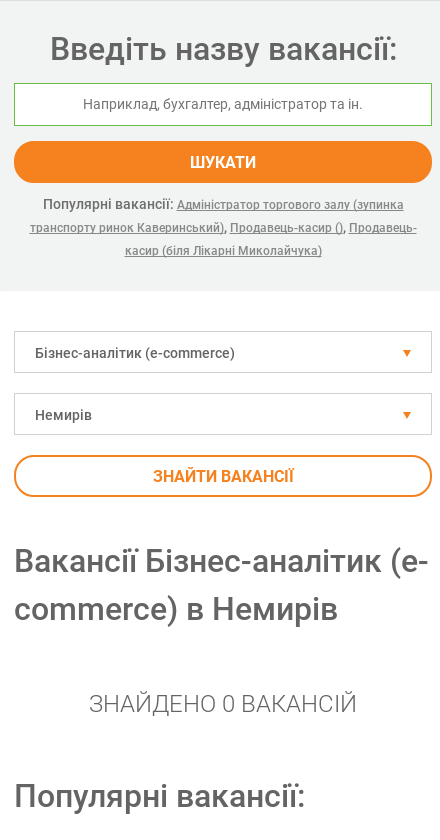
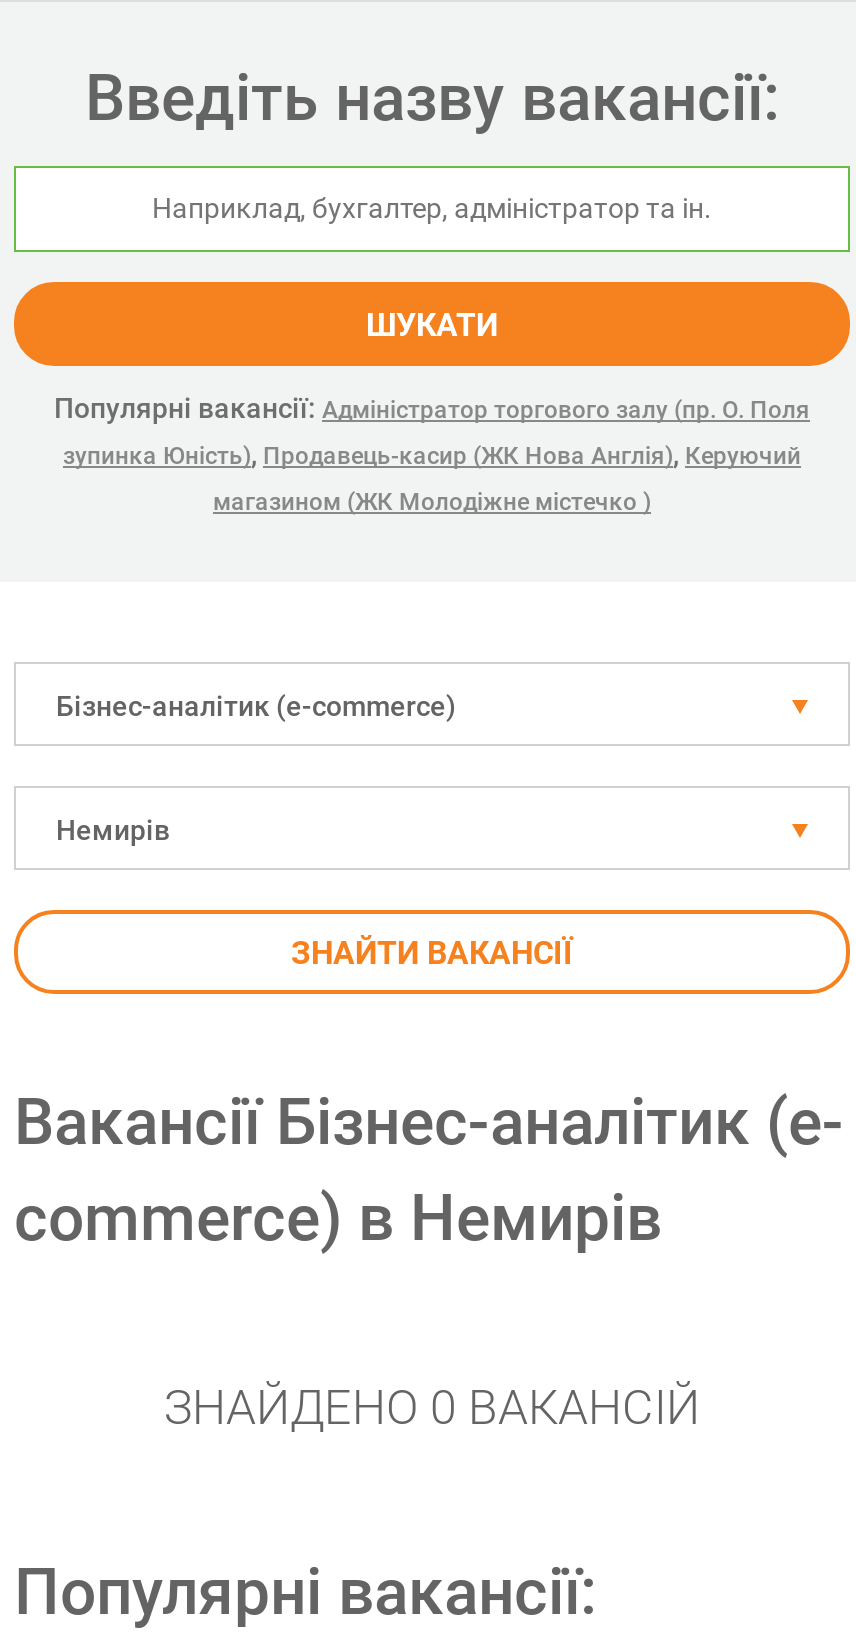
[29,196,416,235] Популярні вакансії: Адміністратор торгового залу (зупинка | транспорту ринок Каверинський), Продавець-касир (), Продавець- -> [54,392,810,470] Популярні вакансії: Адміністратор торгового залу (пр. О. Поля | зупинка Юність), Продавець-касир (ЖК Нова Англія), Керуючий
[124,244,321,258] касир (біля Лікарні Миколайчука) -> [213,488,651,516] магазином (ЖК Молодіжне містечко )

